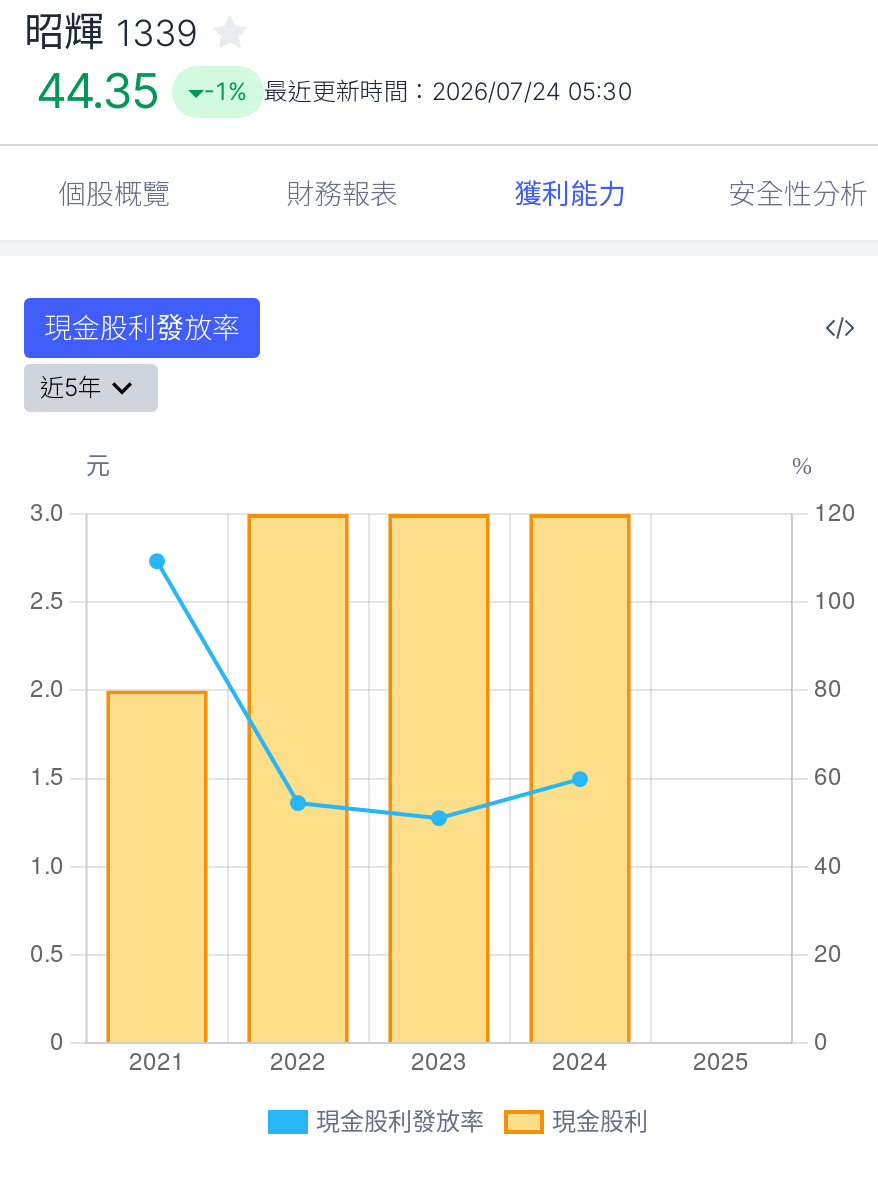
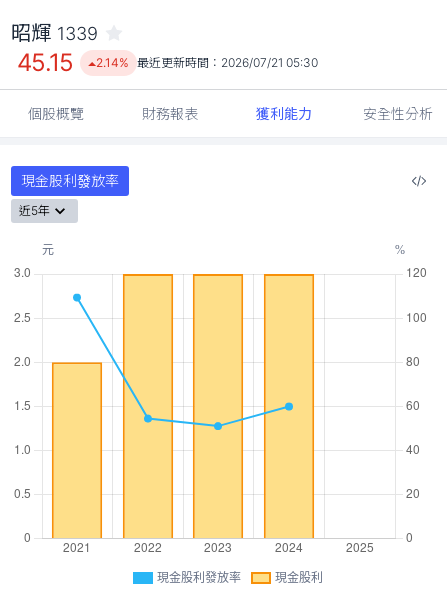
[36,62,160,120] 44.35 -> [17,48,74,77] 45.15
[204,76,632,106] -1% 最近更新時間：2026/07/24 05:30 -> [96,55,318,70] 2.14% 最近更新時間：2026/07/21 05:30

